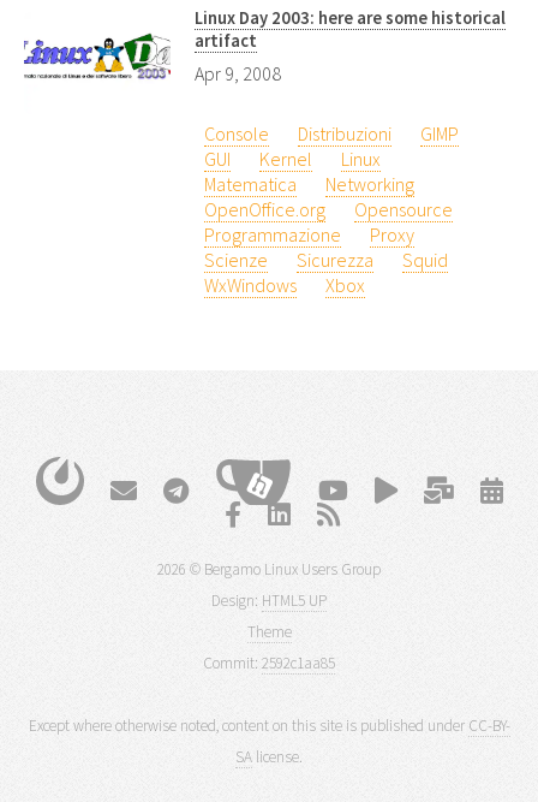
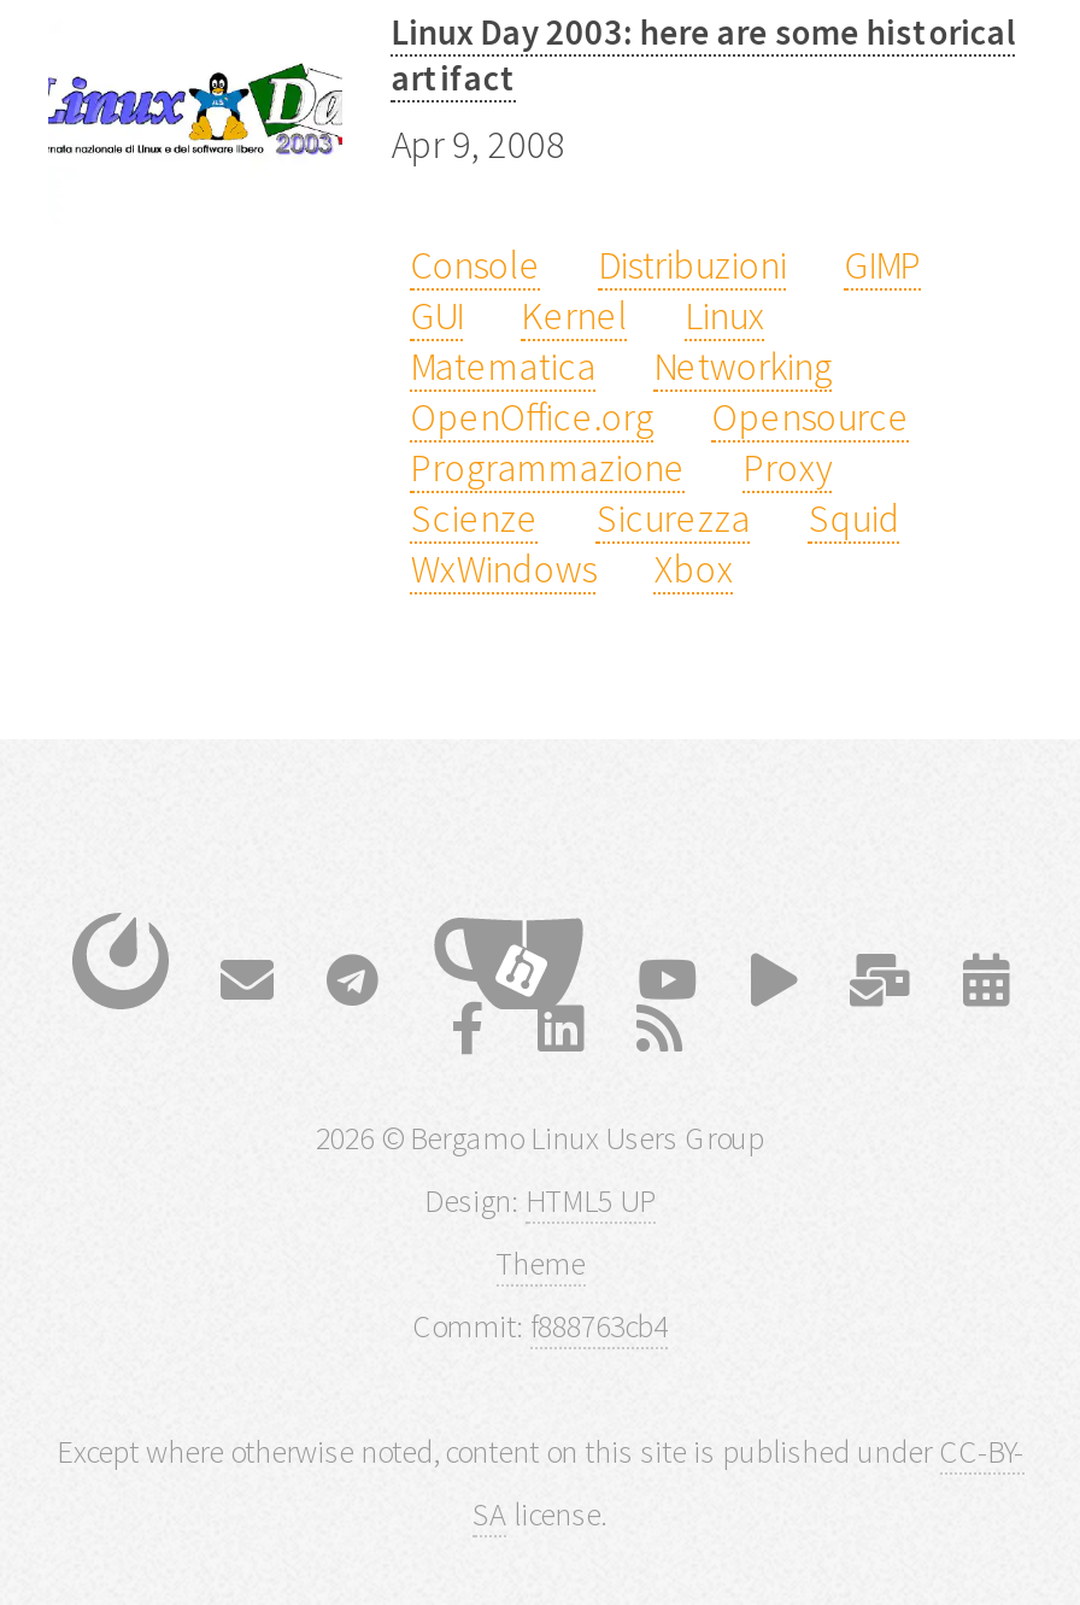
[203,652,335,673] Commit: 2592c1aa85 -> [412,1305,668,1346] Commit: f888763cb4

